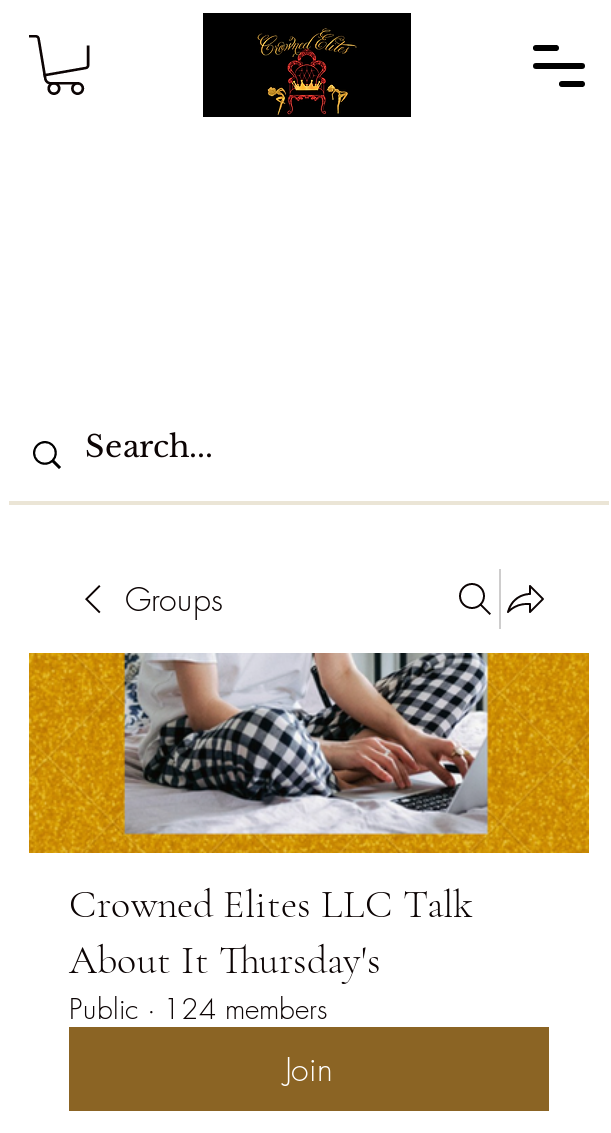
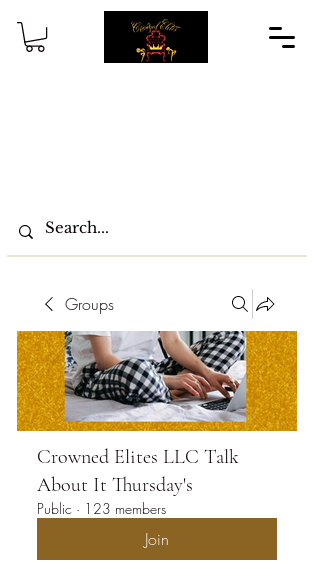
[69,989,327,1027] Public · 124 members -> [37,499,166,518] Public · 123 members

